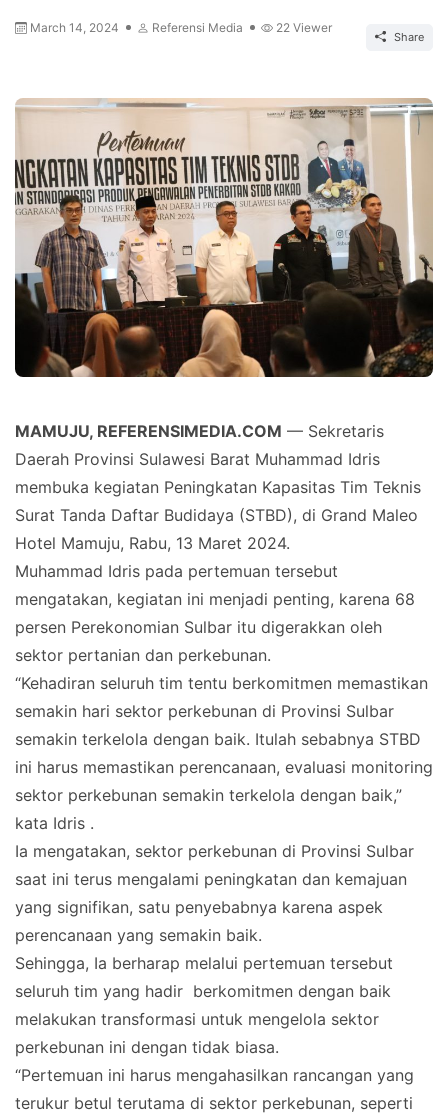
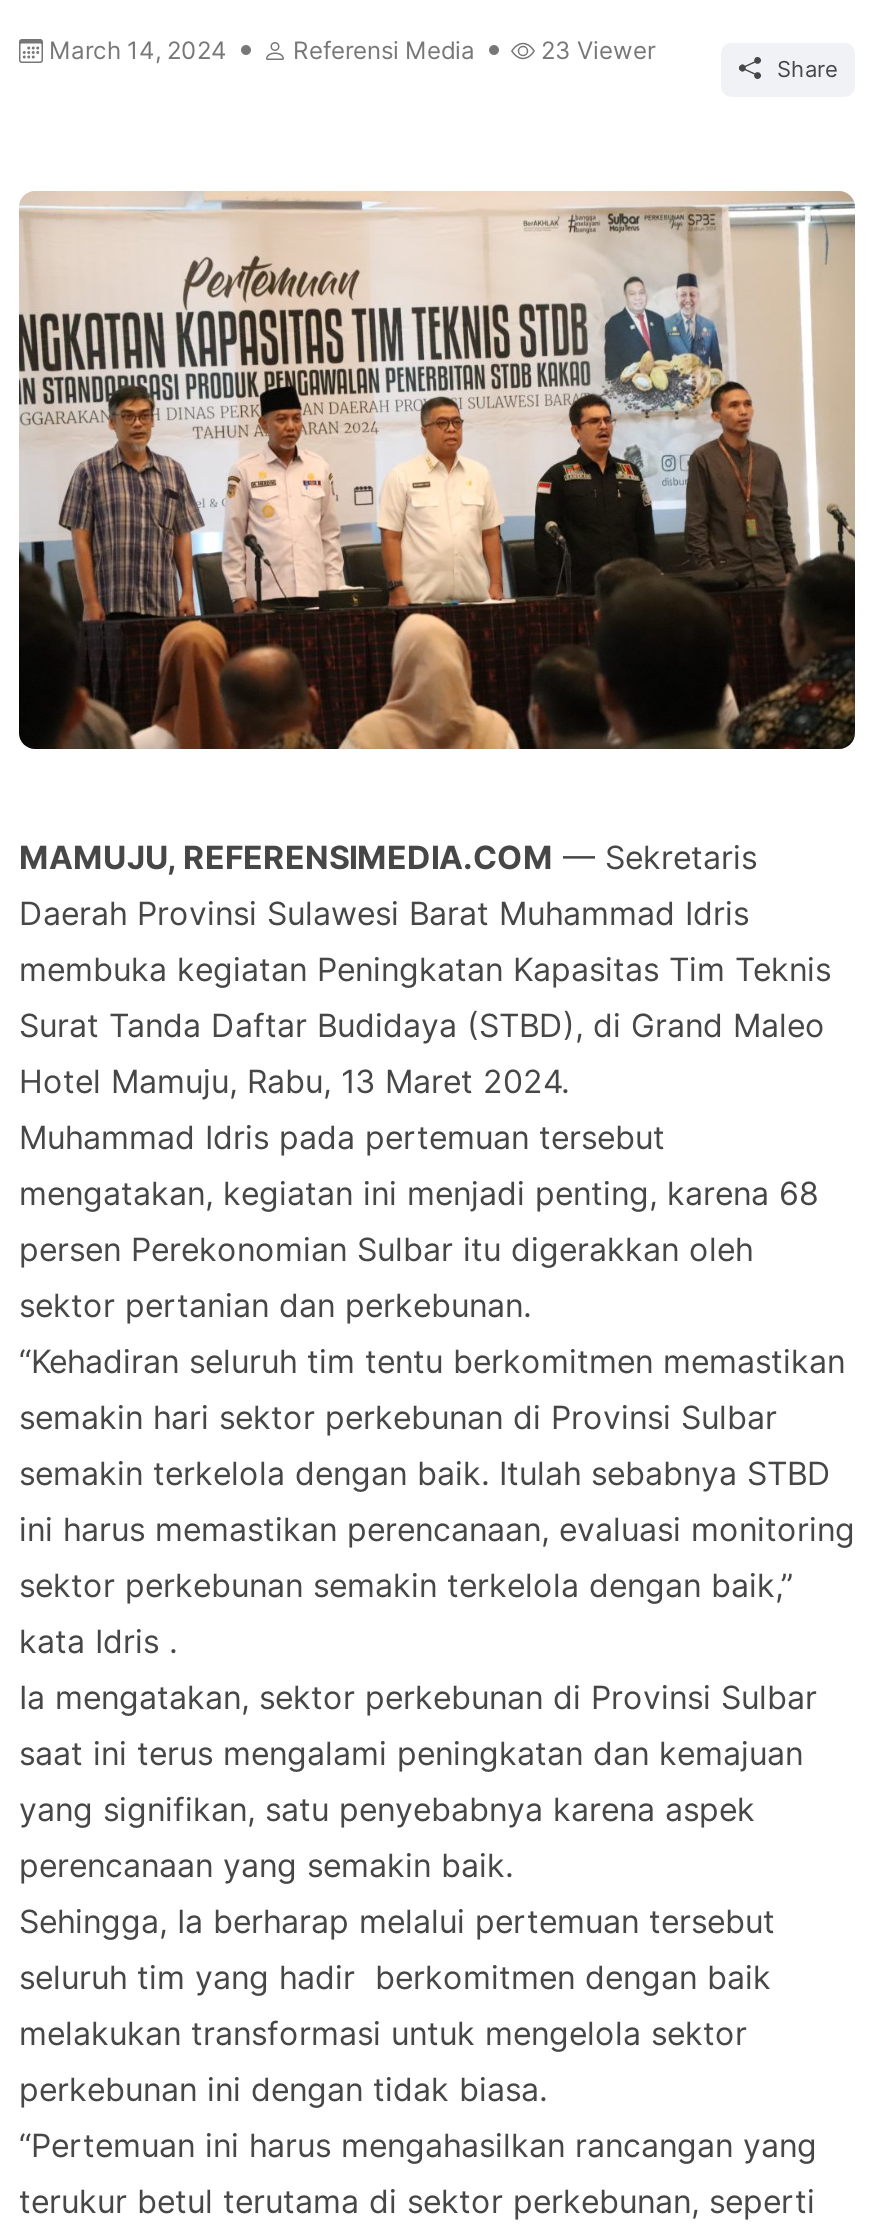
[30,20,332,35] March 14, 2024 Referensi Media 22 Viewer -> [49,35,655,65] March 14, 2024 Referensi Media 23 Viewer

